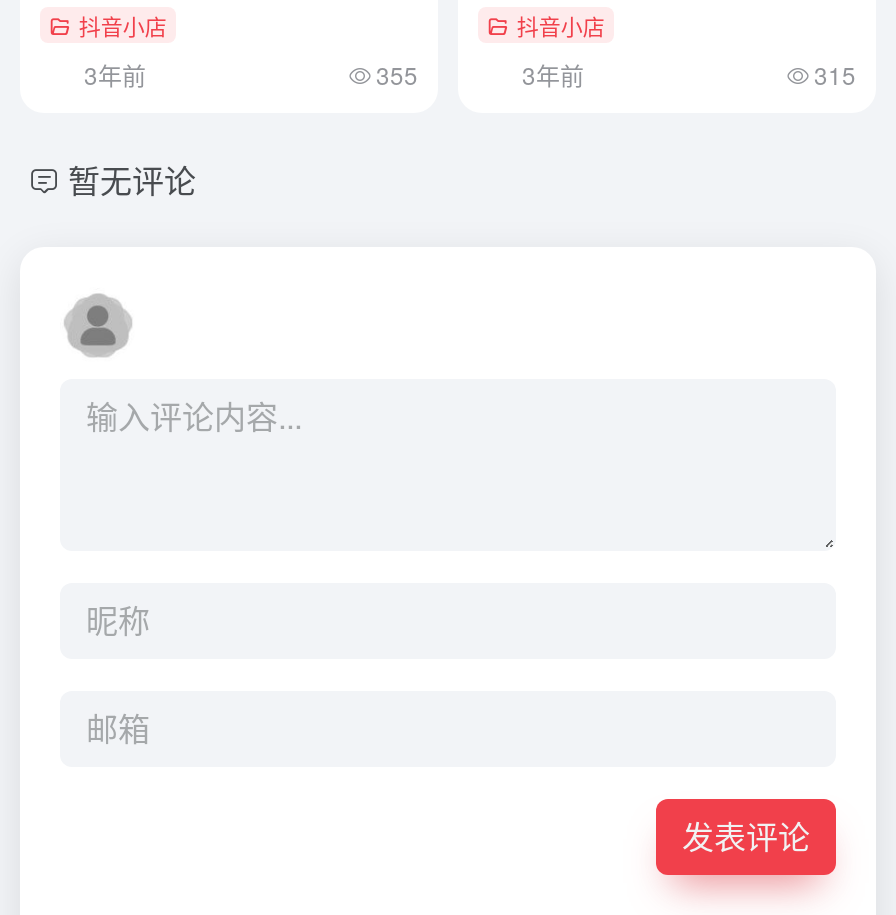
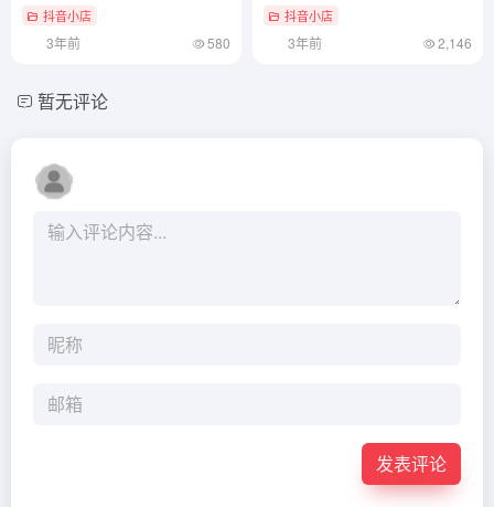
[376,57,418,91] 355 -> [207,33,230,52] 580
[814,57,856,91] 315 -> [438,33,472,52] 2,146

